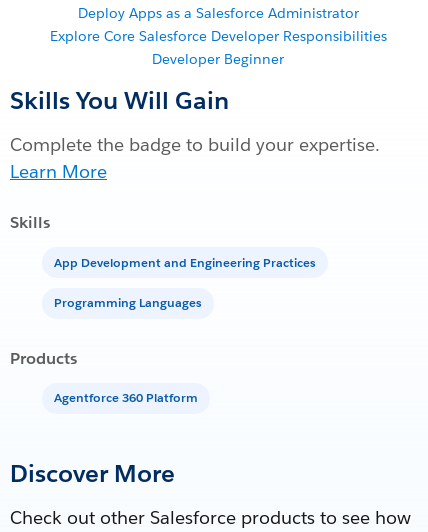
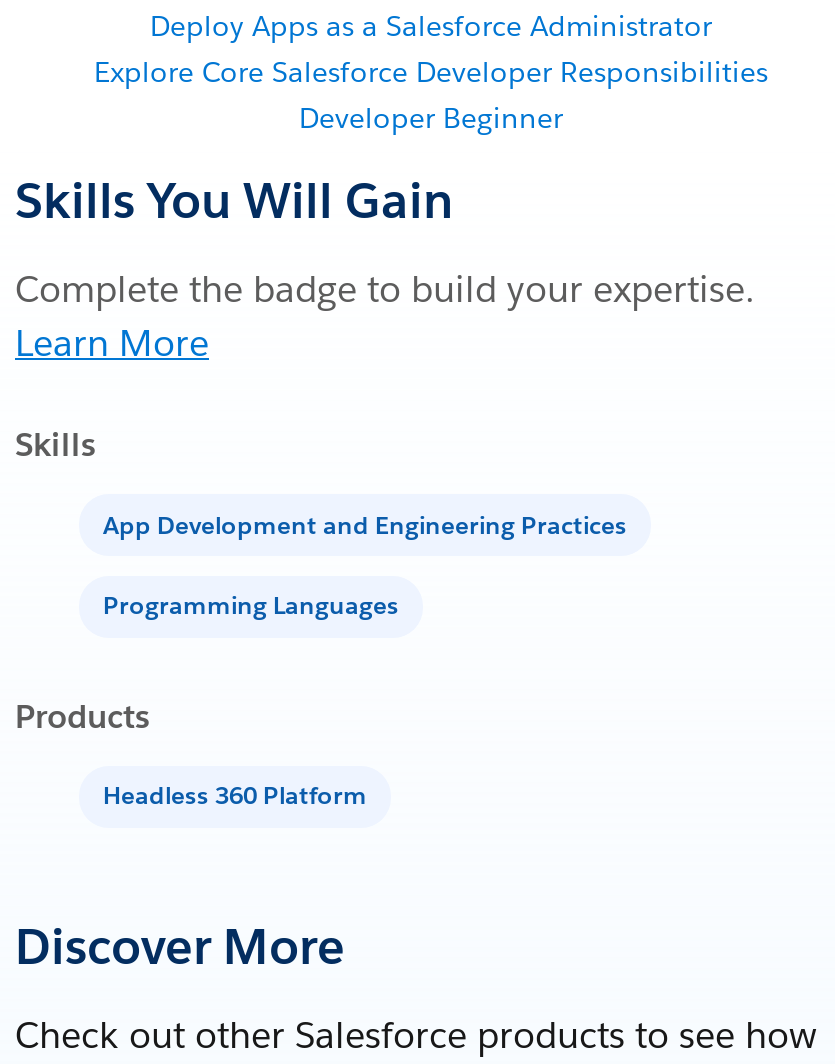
[54,389,198,406] Agentforce 360 Platform -> [103,778,367,812] Headless 360 Platform

